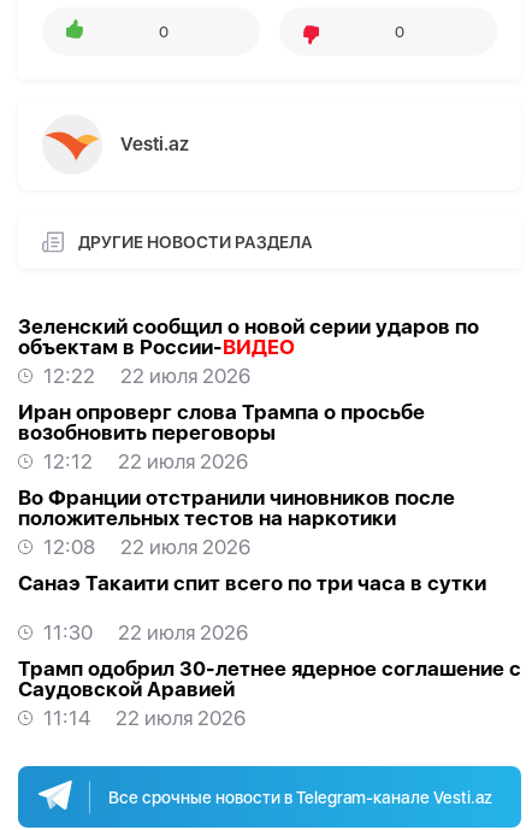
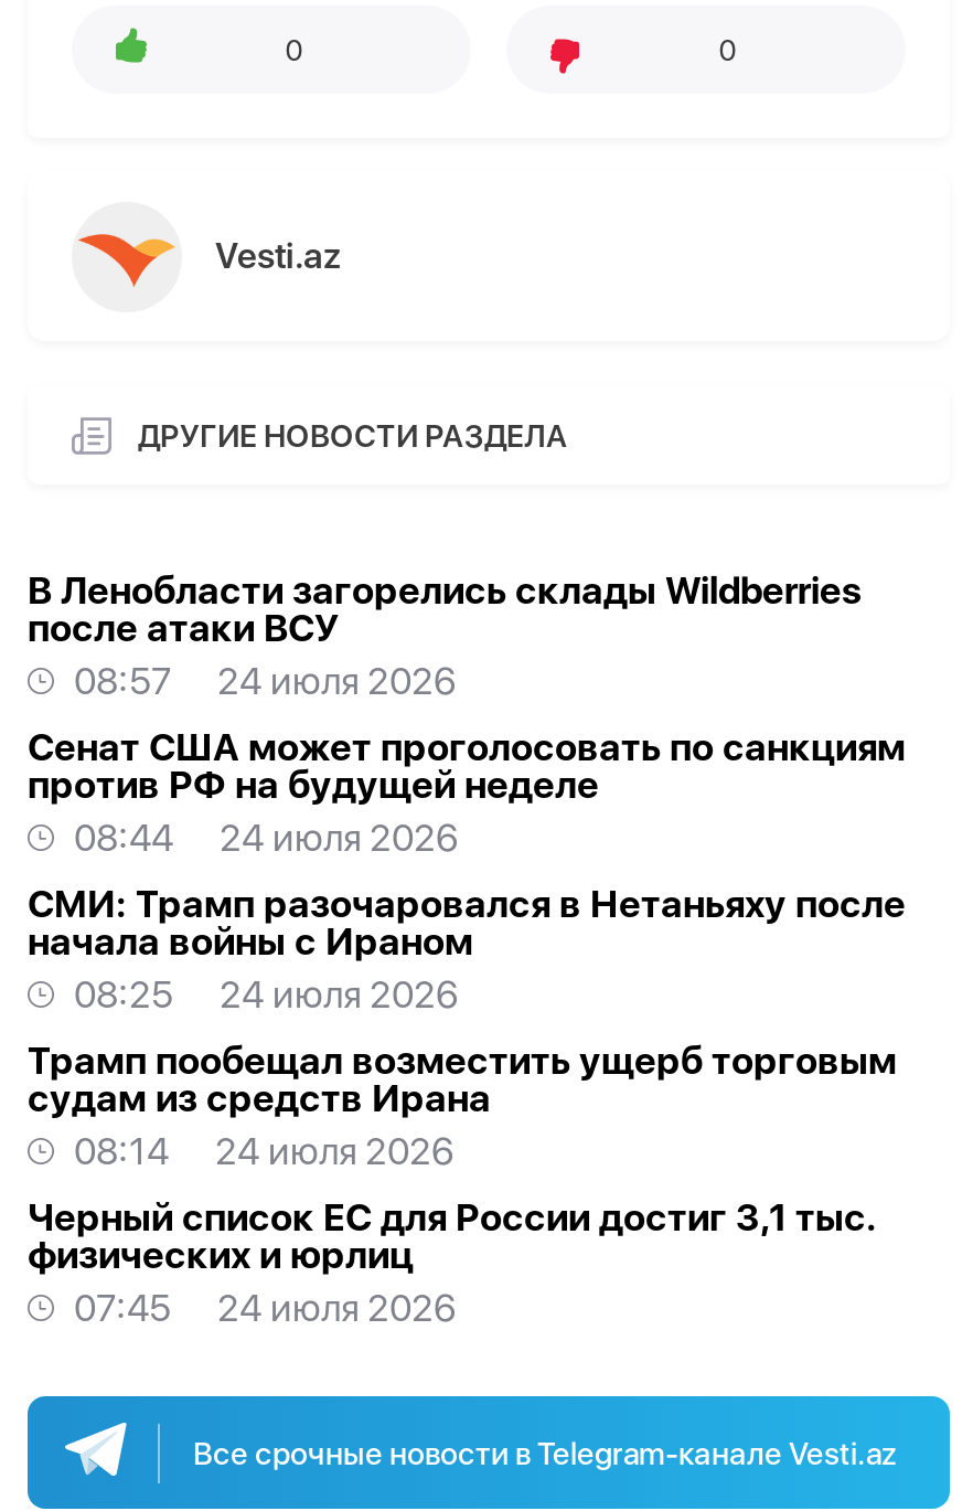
[18,315,521,730] Зеленский сообщил о новой серии ударов по | объектам в России-ВИДЕО | 12:22 | 22 июля 2026 | Иран опроверг слова Трампа о просьбе | возобновить переговоры | 12:12 | 22 июля 2026 | Во Франции отстранили чиновников после | положительных тестов на наркотики | 12:08 | 22 июля 2026 | Санаэ Такаити спит всего по три часа в сутки | 11:30 | 22 июля 2026 | Трамп одобрил 30-летнее ядерное соглашение с | Саудовской Аравией | 11:14 | 22 июля 2026 -> [28,569,906,1331] В Ленобласти загорелись склады Wildberries | после атаки ВСУ | 08:57 | 24 июля 2026 | Сенат США может проголосовать по санкциям | против РФ на будущей неделе | 08:44 | 24 июля 2026 | СМИ: Трамп разочаровался в Нетаньяху после | начала войны с Ираном | 08:25 | 24 июля 2026 | Трамп пообещал возместить ущерб торговым | судам из средств Ирана | 08:14 | 24 июля 2026 | Черный список ЕС для России достиг 3,1 тыс. | физических и юрлиц | 07:45 | 24 июля 2026

